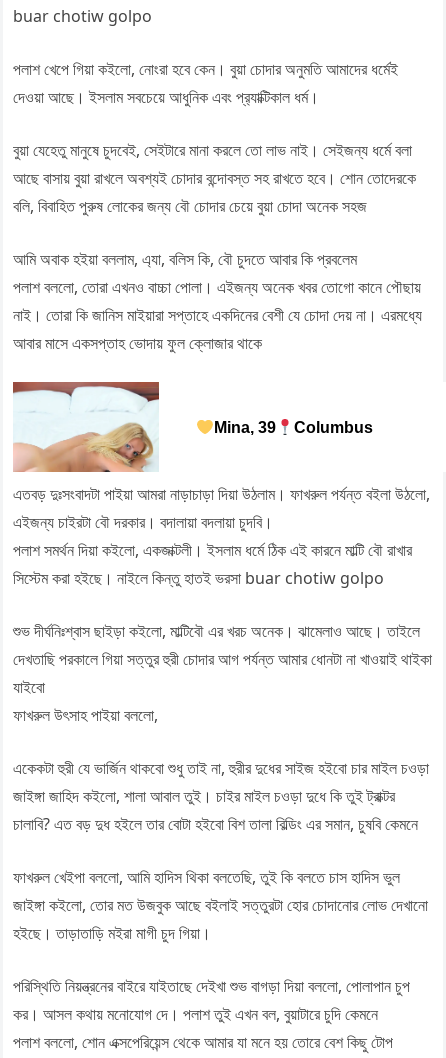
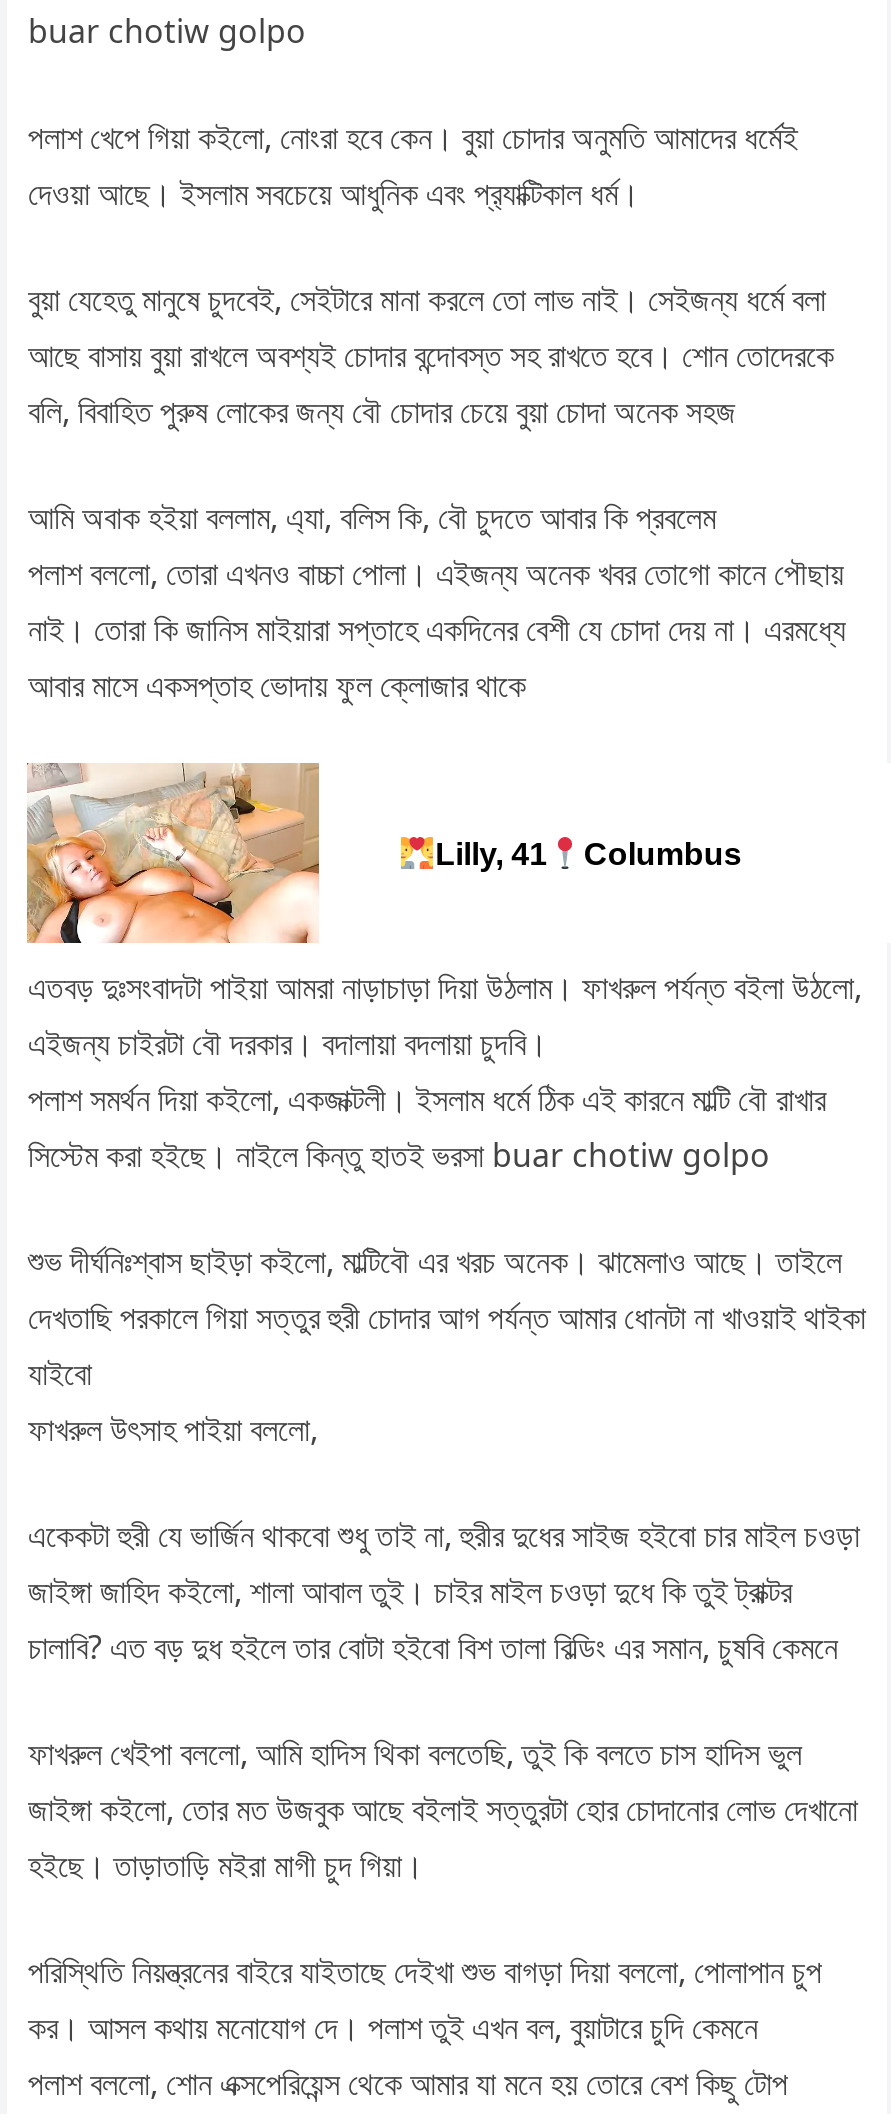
[12,381,160,473] [image] -> [25,761,321,945] [image]
[214,418,373,435] Mina, 39 Columbus -> [435,836,742,870] Lilly, 41 Columbus

